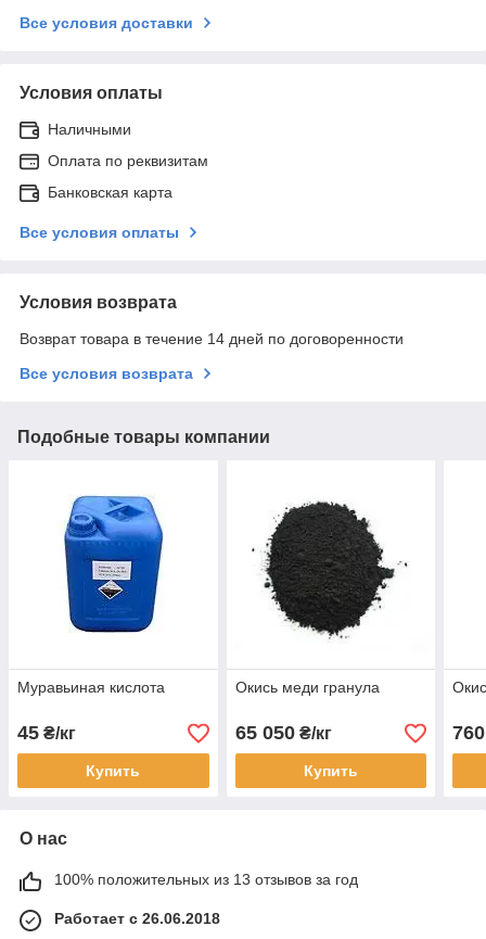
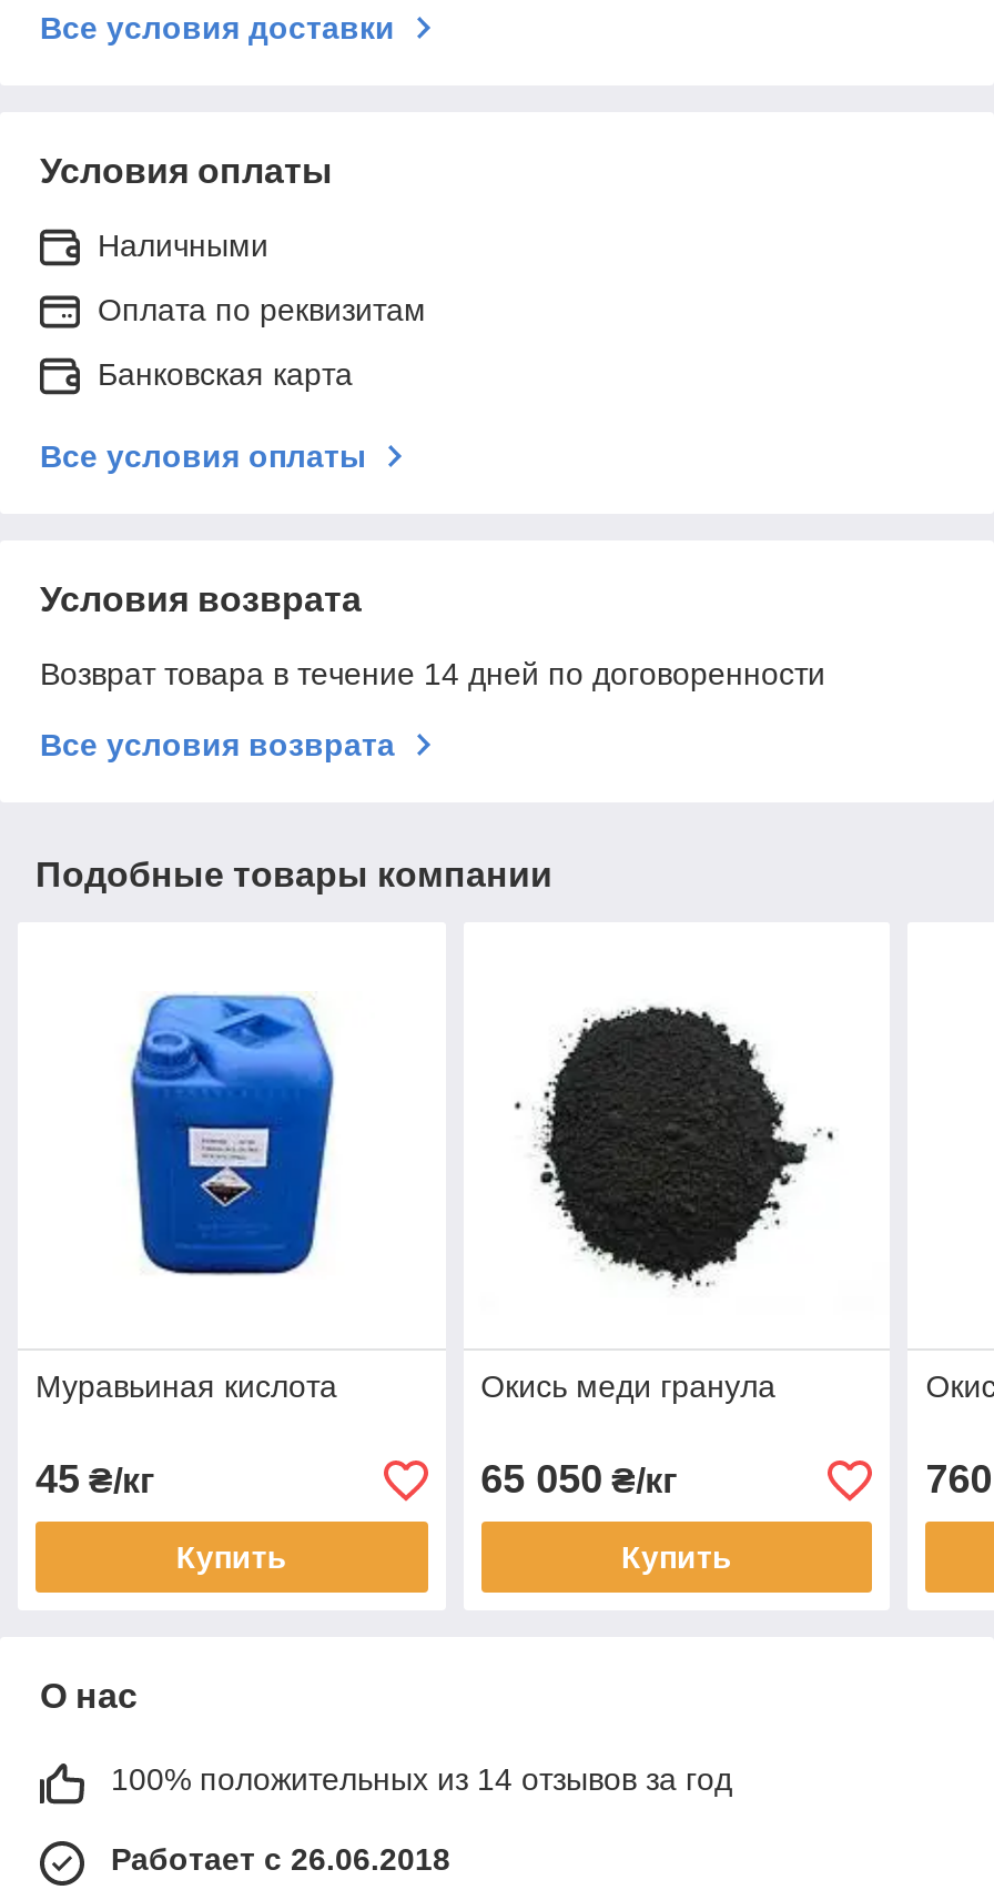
[54,871,358,888] 100% положительных из 13 отзывов за год -> [111,1762,732,1798] 100% положительных из 14 отзывов за год

